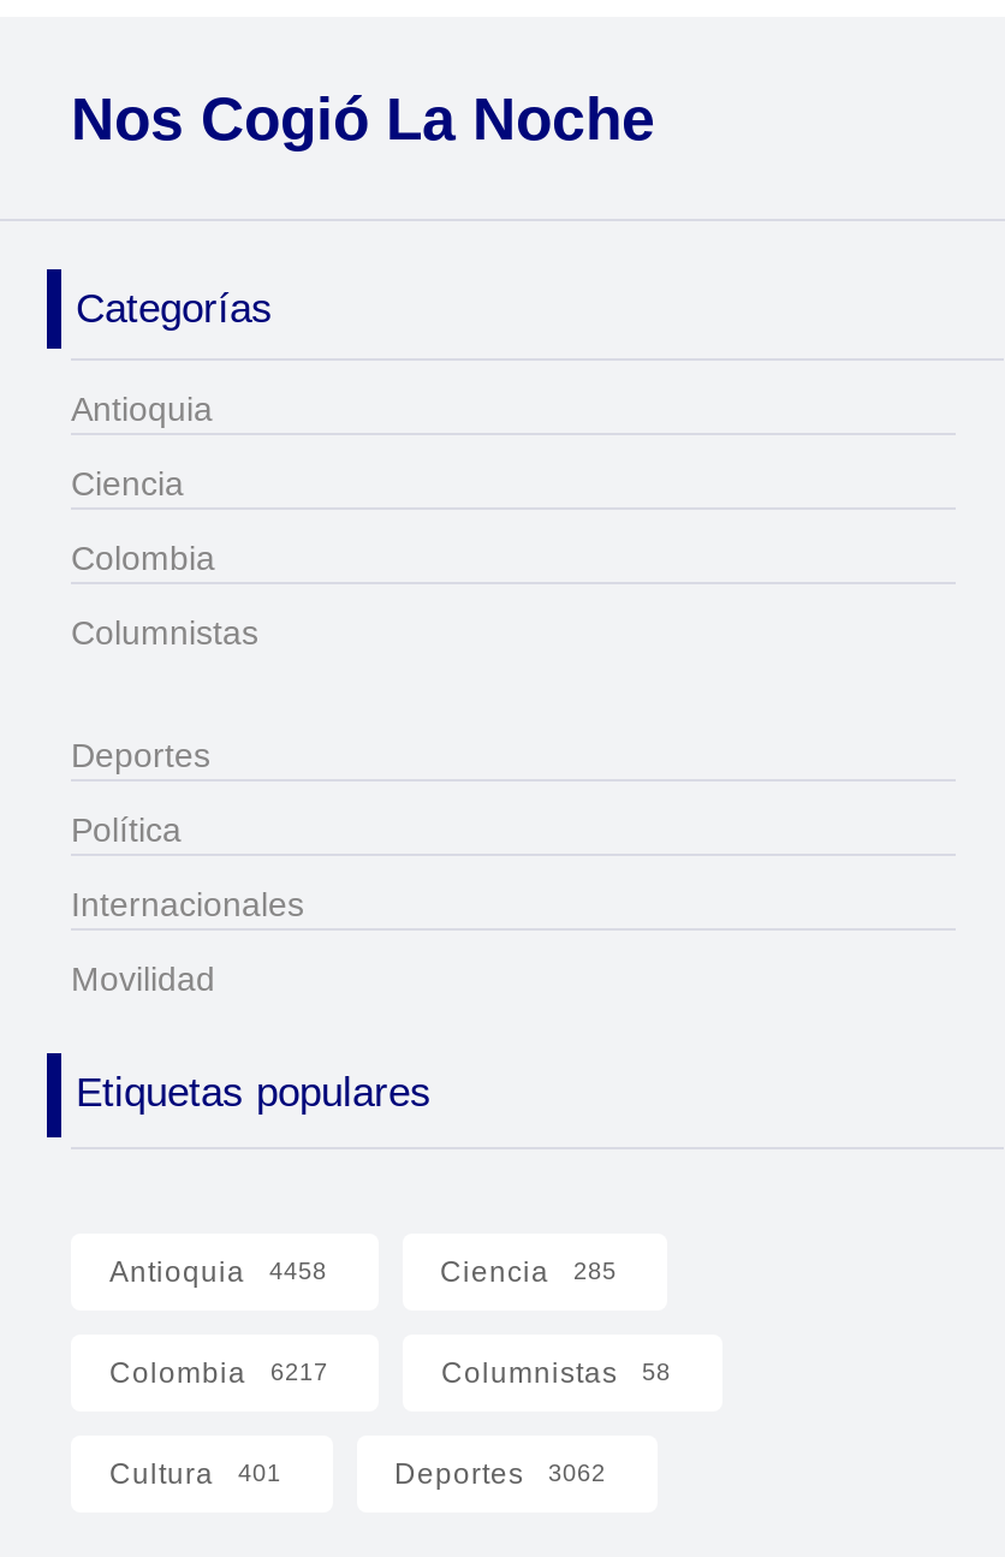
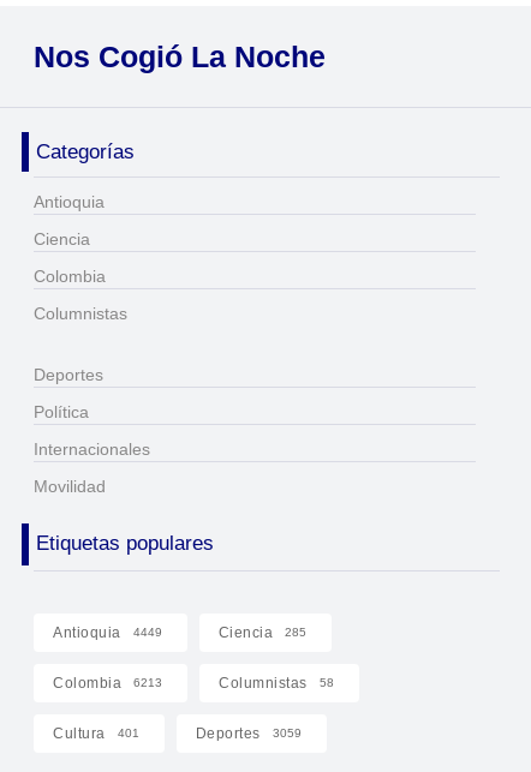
[109,1255,327,1288] Antioquia 4458 -> [53,625,162,641] Antioquia 4449
[109,1356,328,1389] Colombia 6217 -> [53,675,162,692] Colombia 6213
[394,1457,606,1490] Deportes 3062 -> [195,726,301,742] Deportes 3059

